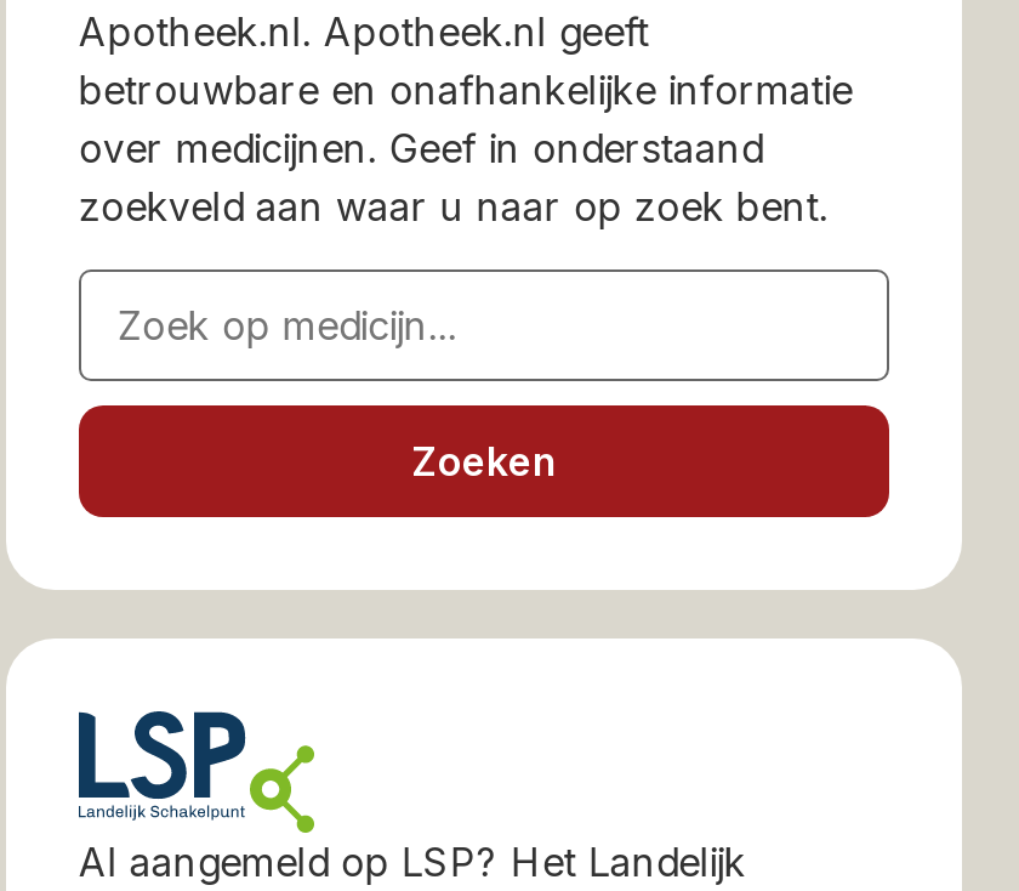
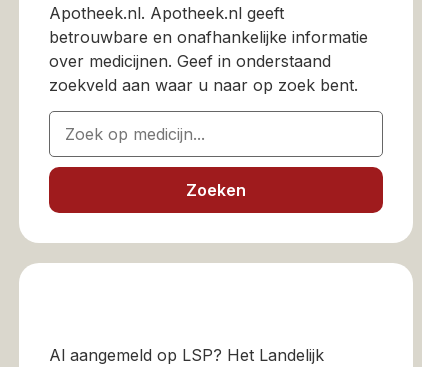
[76,709,317,833] [image] -> none

